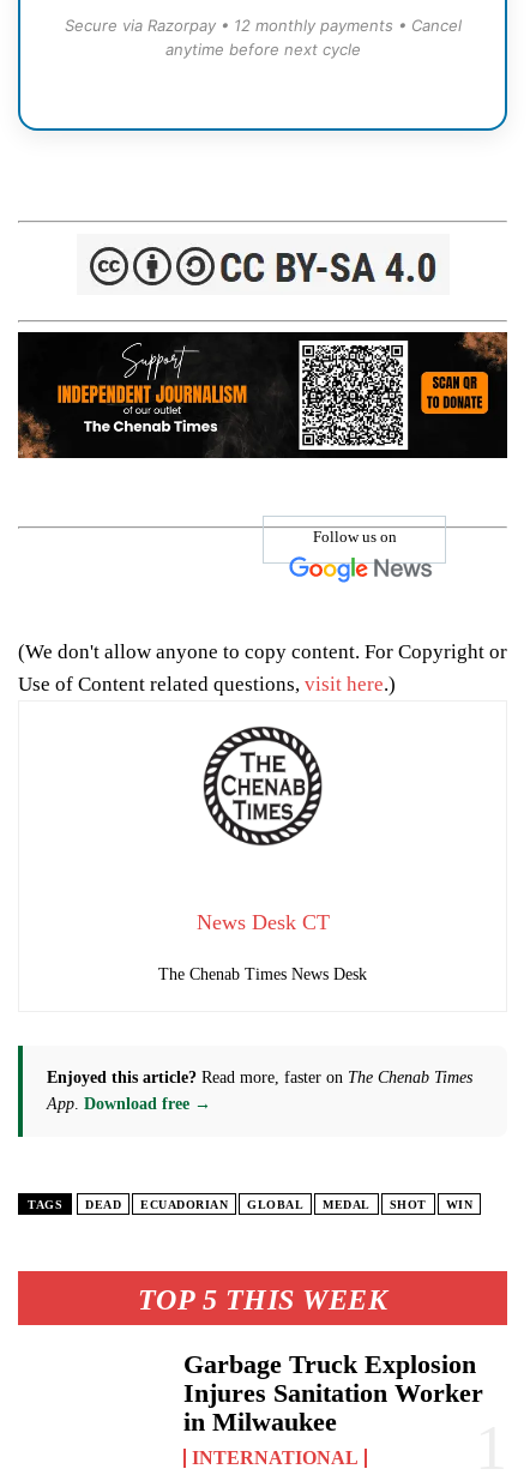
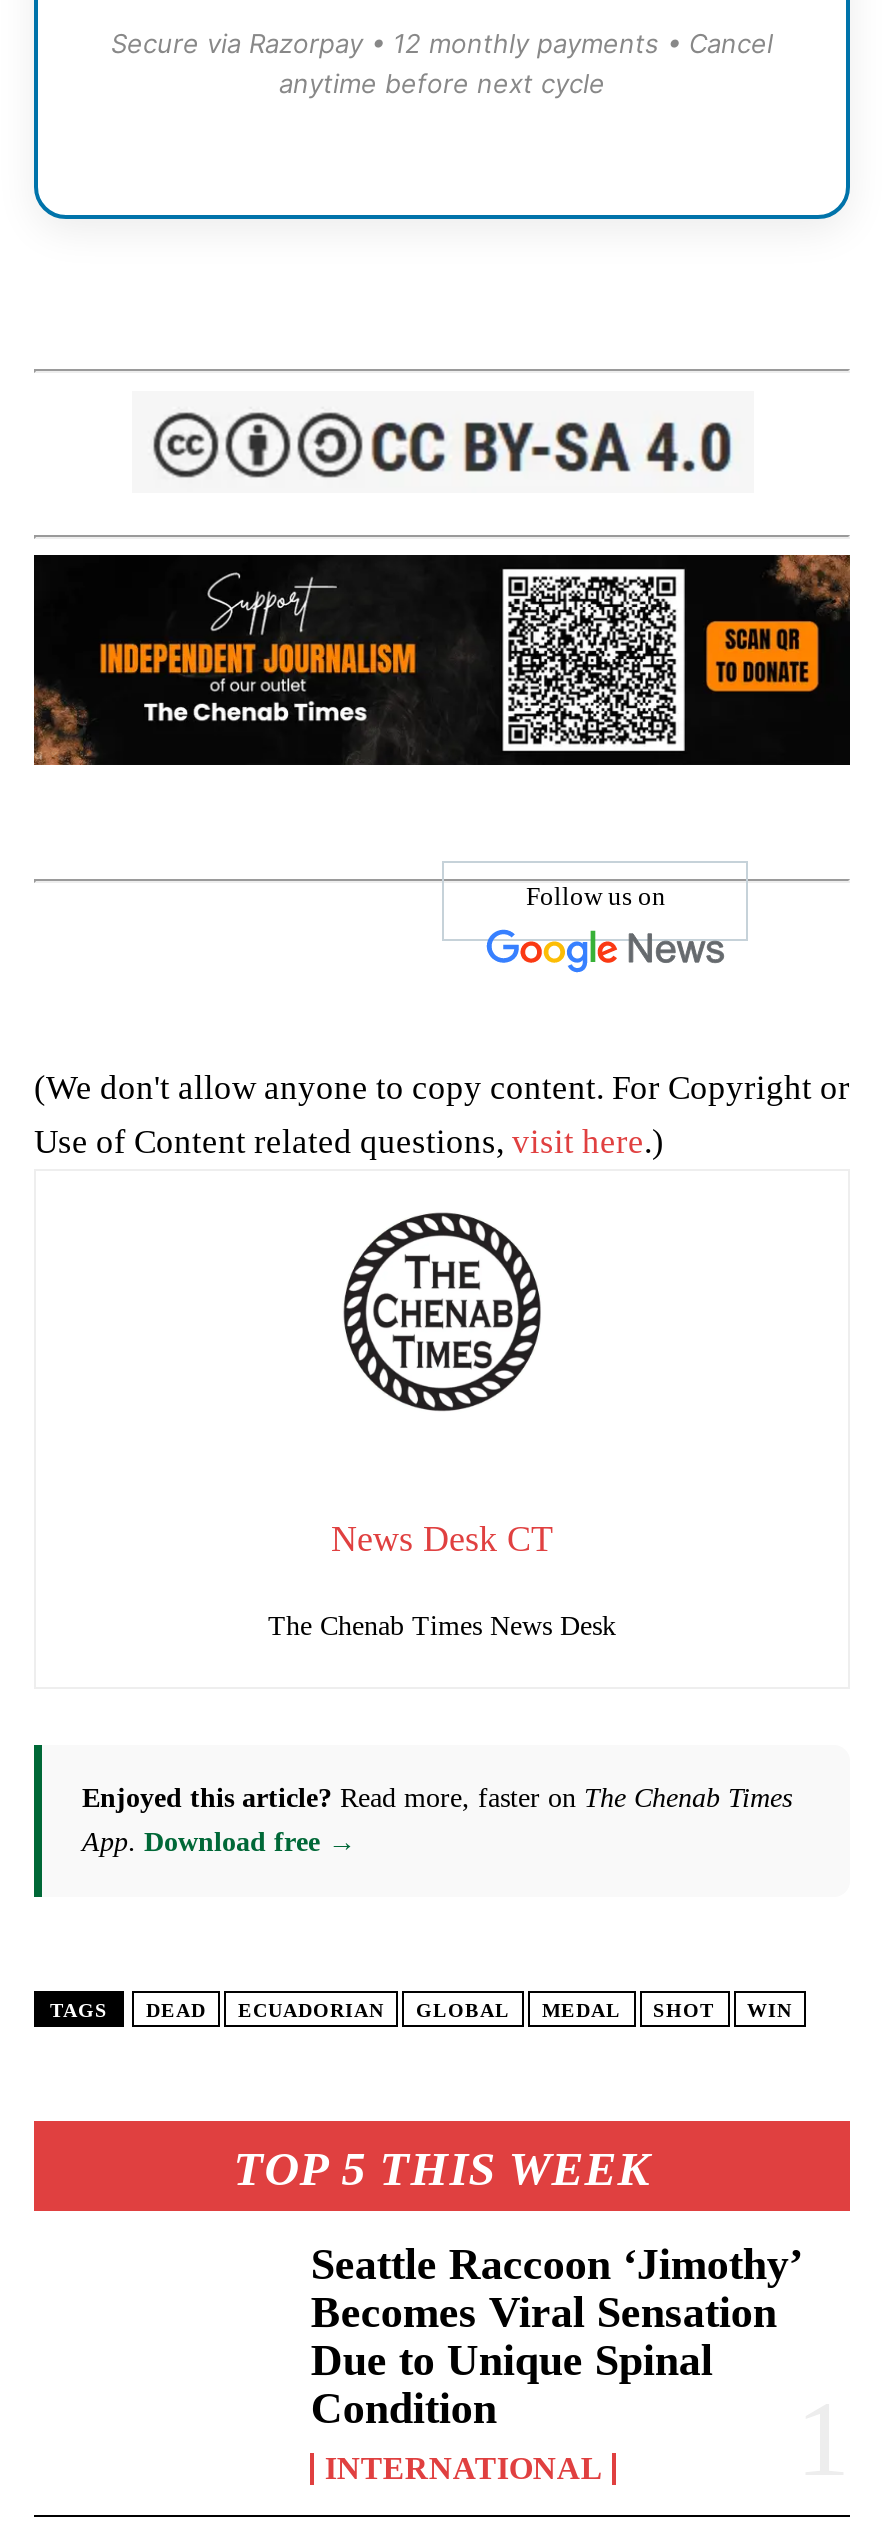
[184,1349,484,1437] Garbage Truck Explosion | Injures Sanitation Worker | in Milwaukee -> [311,2239,803,2433] Seattle Raccoon ‘Jimothy’ | Becomes Viral Sensation | Due to Unique Spinal | Condition

